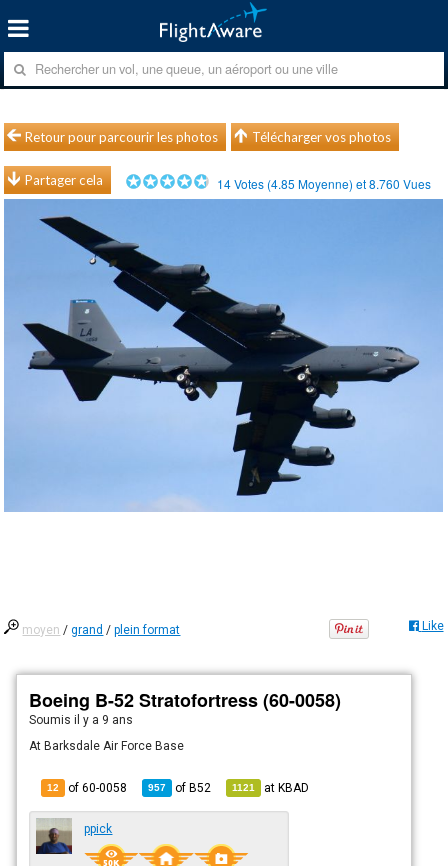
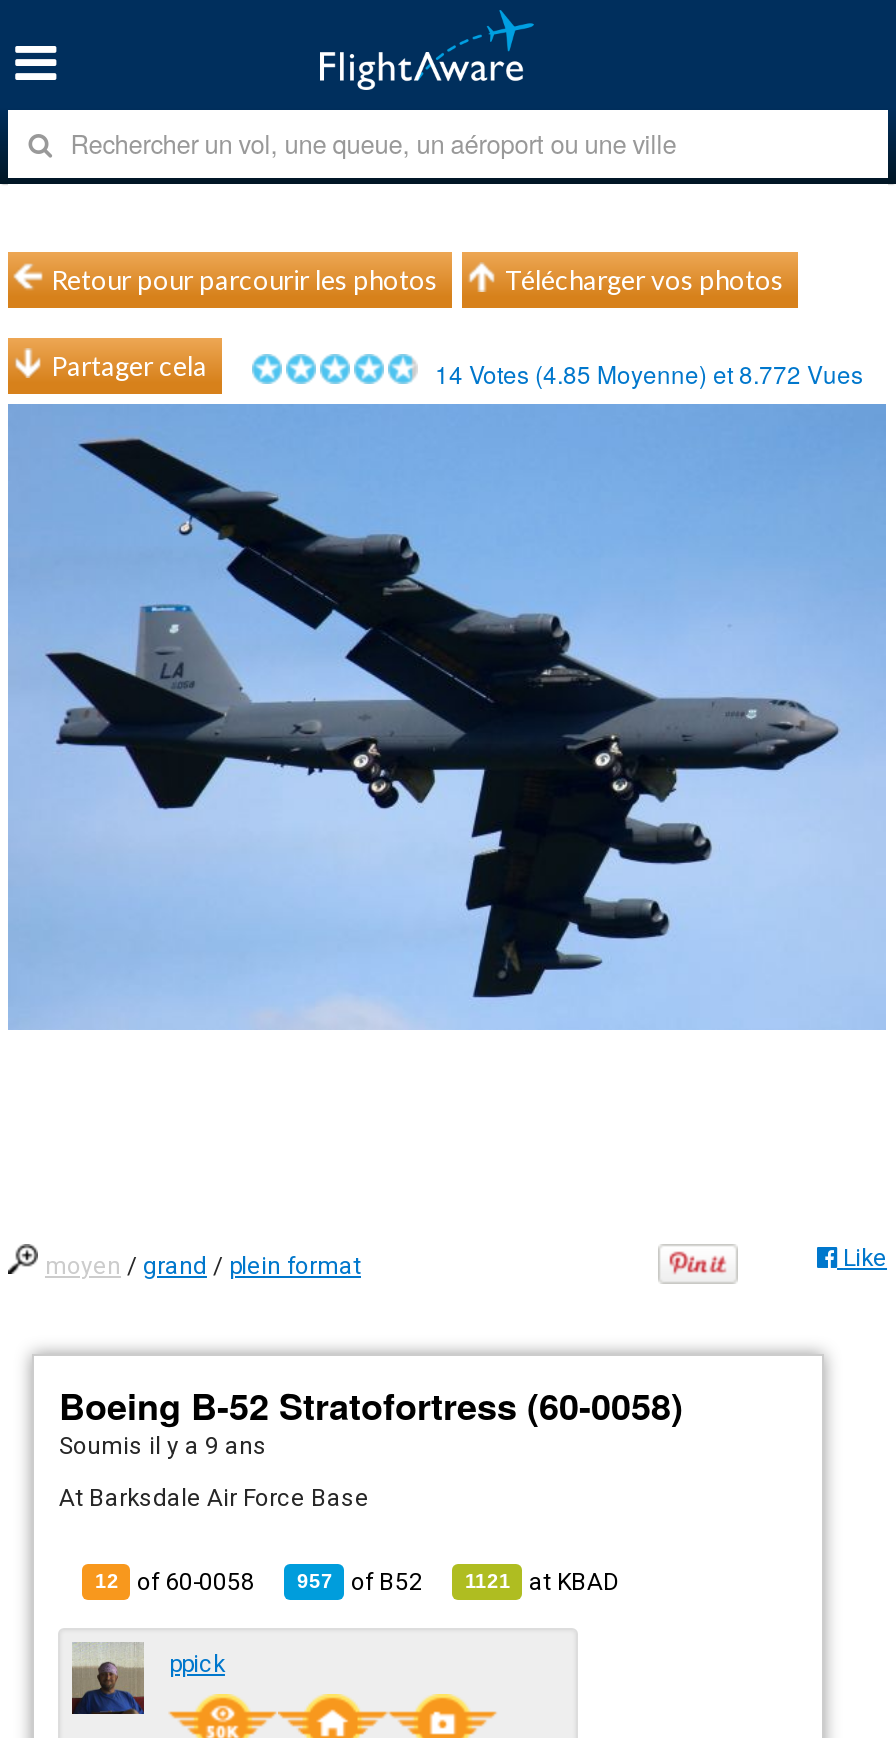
[217,175,437,192] 14 Votes (4.85 Moyenne) et 8.760 Vues -> [435,356,875,390] 14 Votes (4.85 Moyenne) et 8.772 Vues

